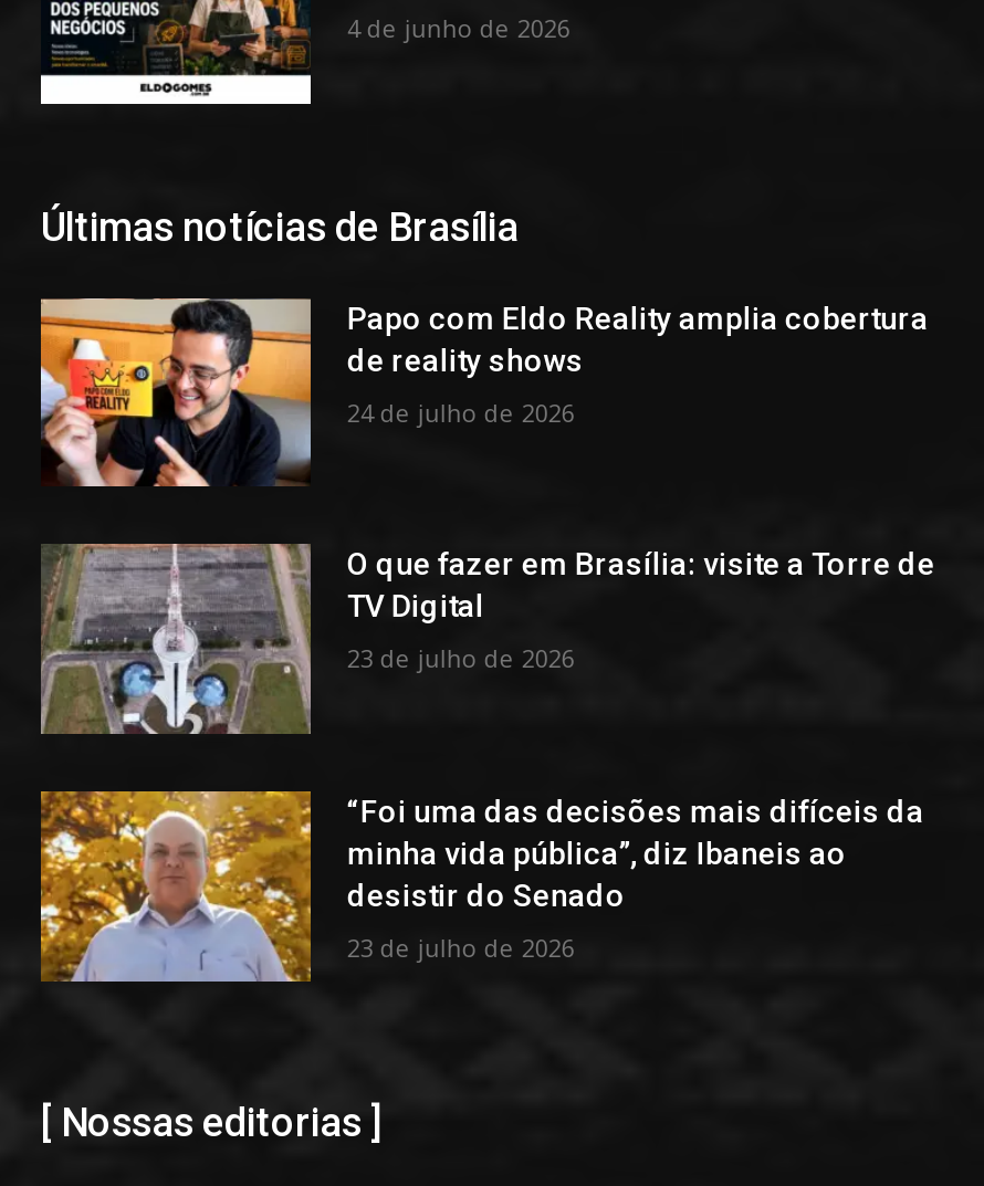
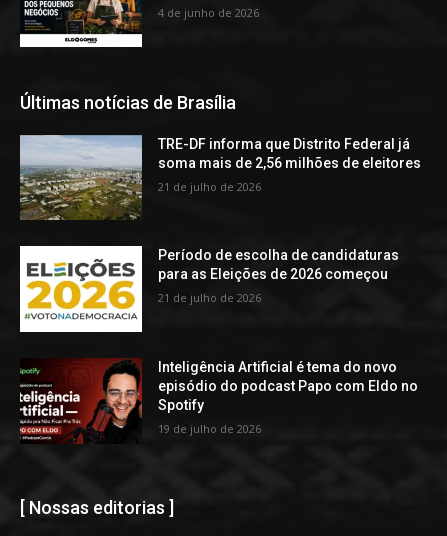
[39,298,928,489] [image] | Papo com Eldo Reality amplia cobertura | de reality shows -> [19,135,421,220] [image] | TRE-DF informa que Distrito Federal já | soma mais de 2,56 milhões de eleitores
[347,395,575,428] 24 de julho de 2026 -> [158,179,261,194] 21 de julho de 2026
[39,542,935,736] [image] | O que fazer em Brasília: visite a Torre de | TV Digital -> [19,245,399,333] [image] | Período de escolha de candidaturas | para as Eleições de 2026 começou
[347,642,575,675] 23 de julho de 2026 -> [158,290,261,305] 21 de julho de 2026
[39,789,924,984] [image] | “Foi uma das decisões mais difíceis da | minha vida pública”, diz Ibaneis ao | desistir do Senado -> [19,358,418,444] [image] | Inteligência Artificial é tema do novo | episódio do podcast Papo com Eldo no | Spotify
[347,931,575,964] 23 de julho de 2026 -> [158,421,261,436] 19 de julho de 2026

